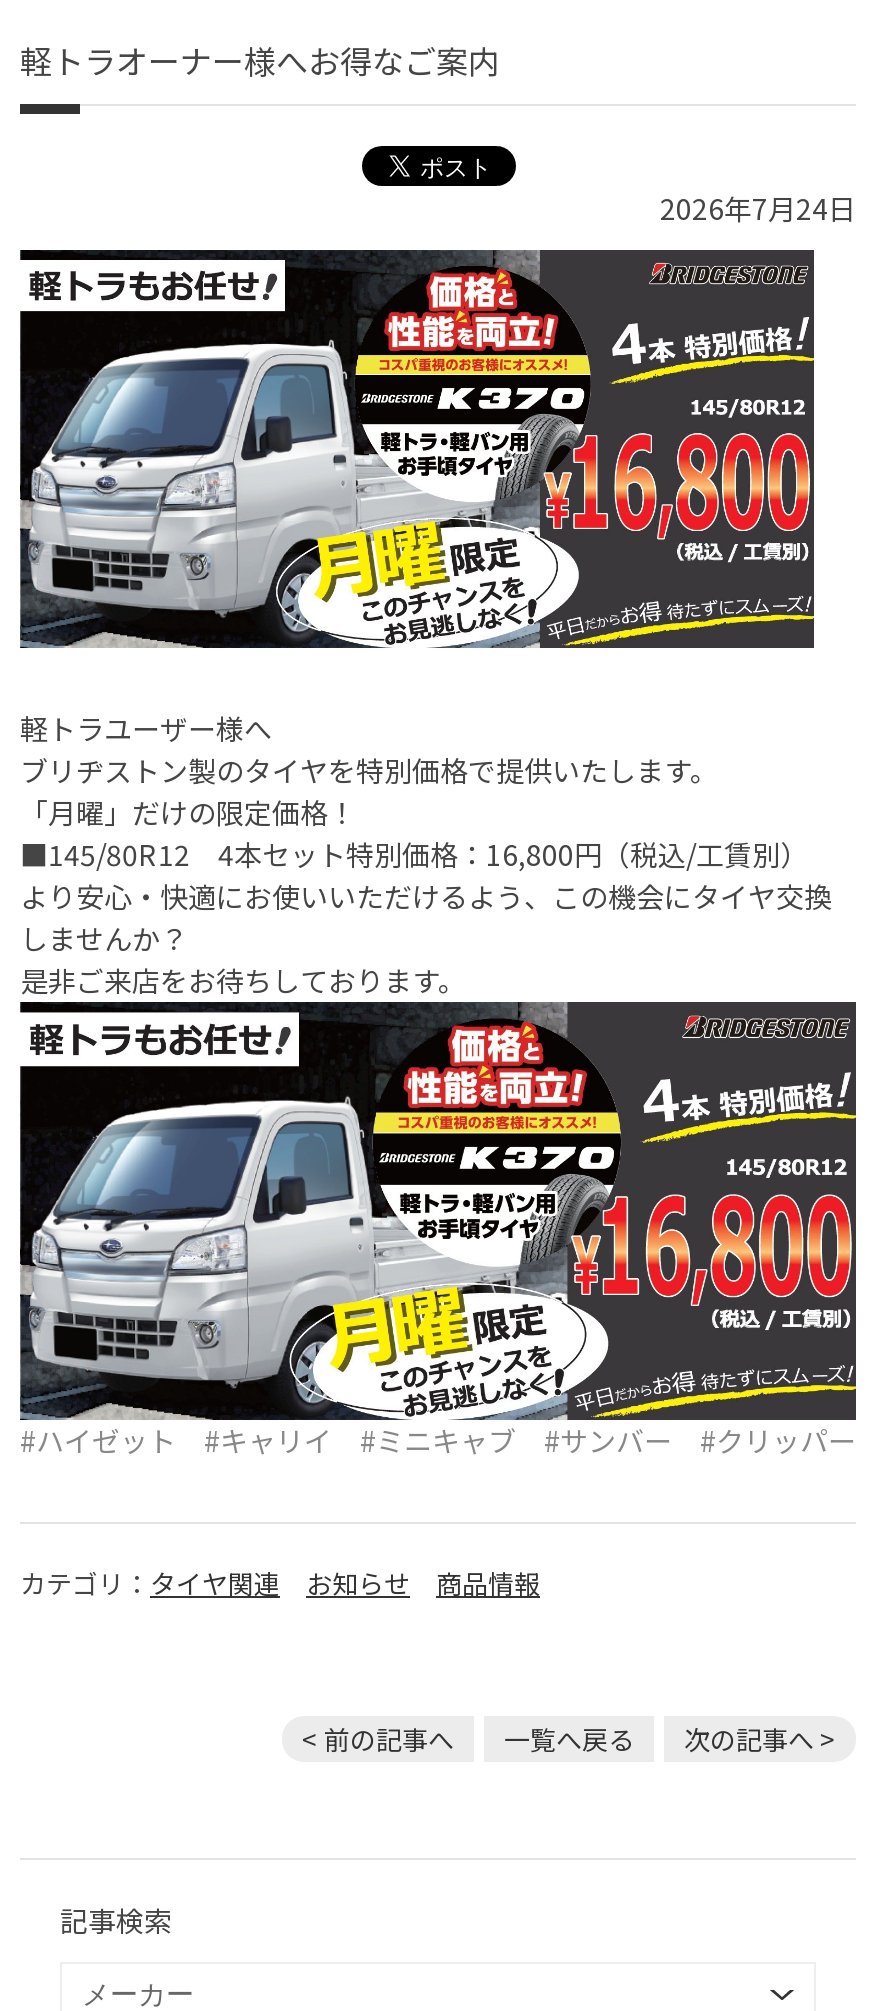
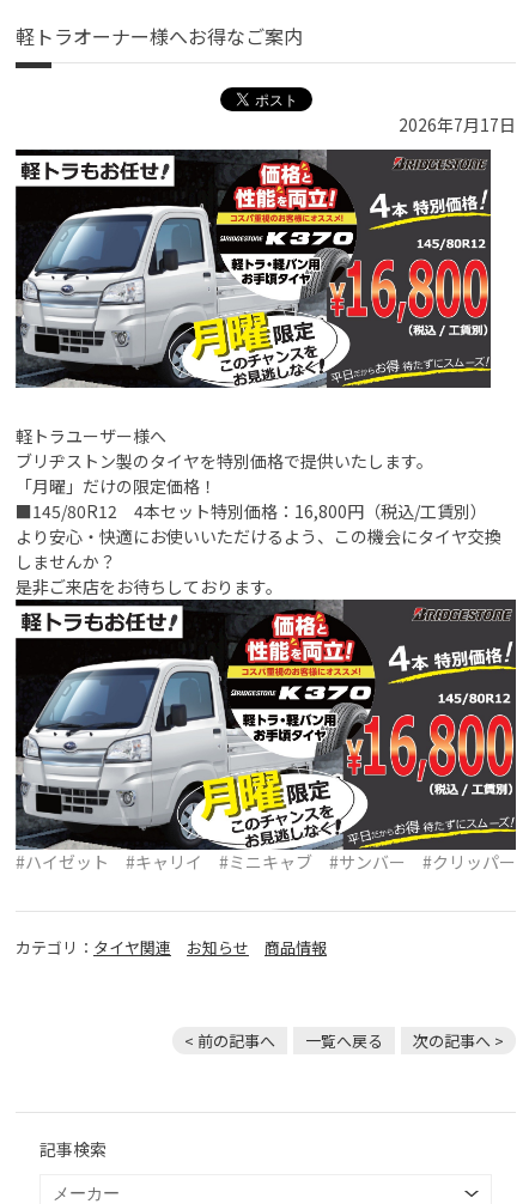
[660,189,856,229] 2026年7月24日 -> [399,113,516,137] 2026年7月17日

